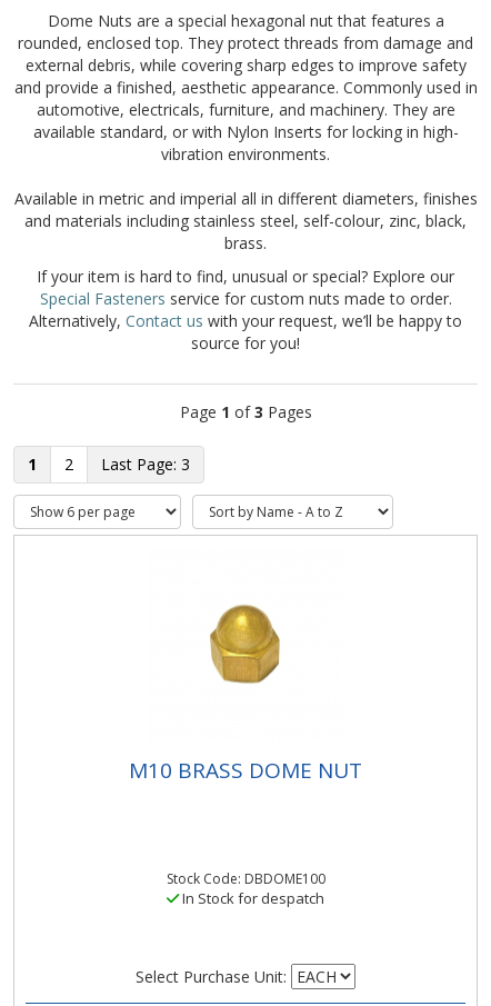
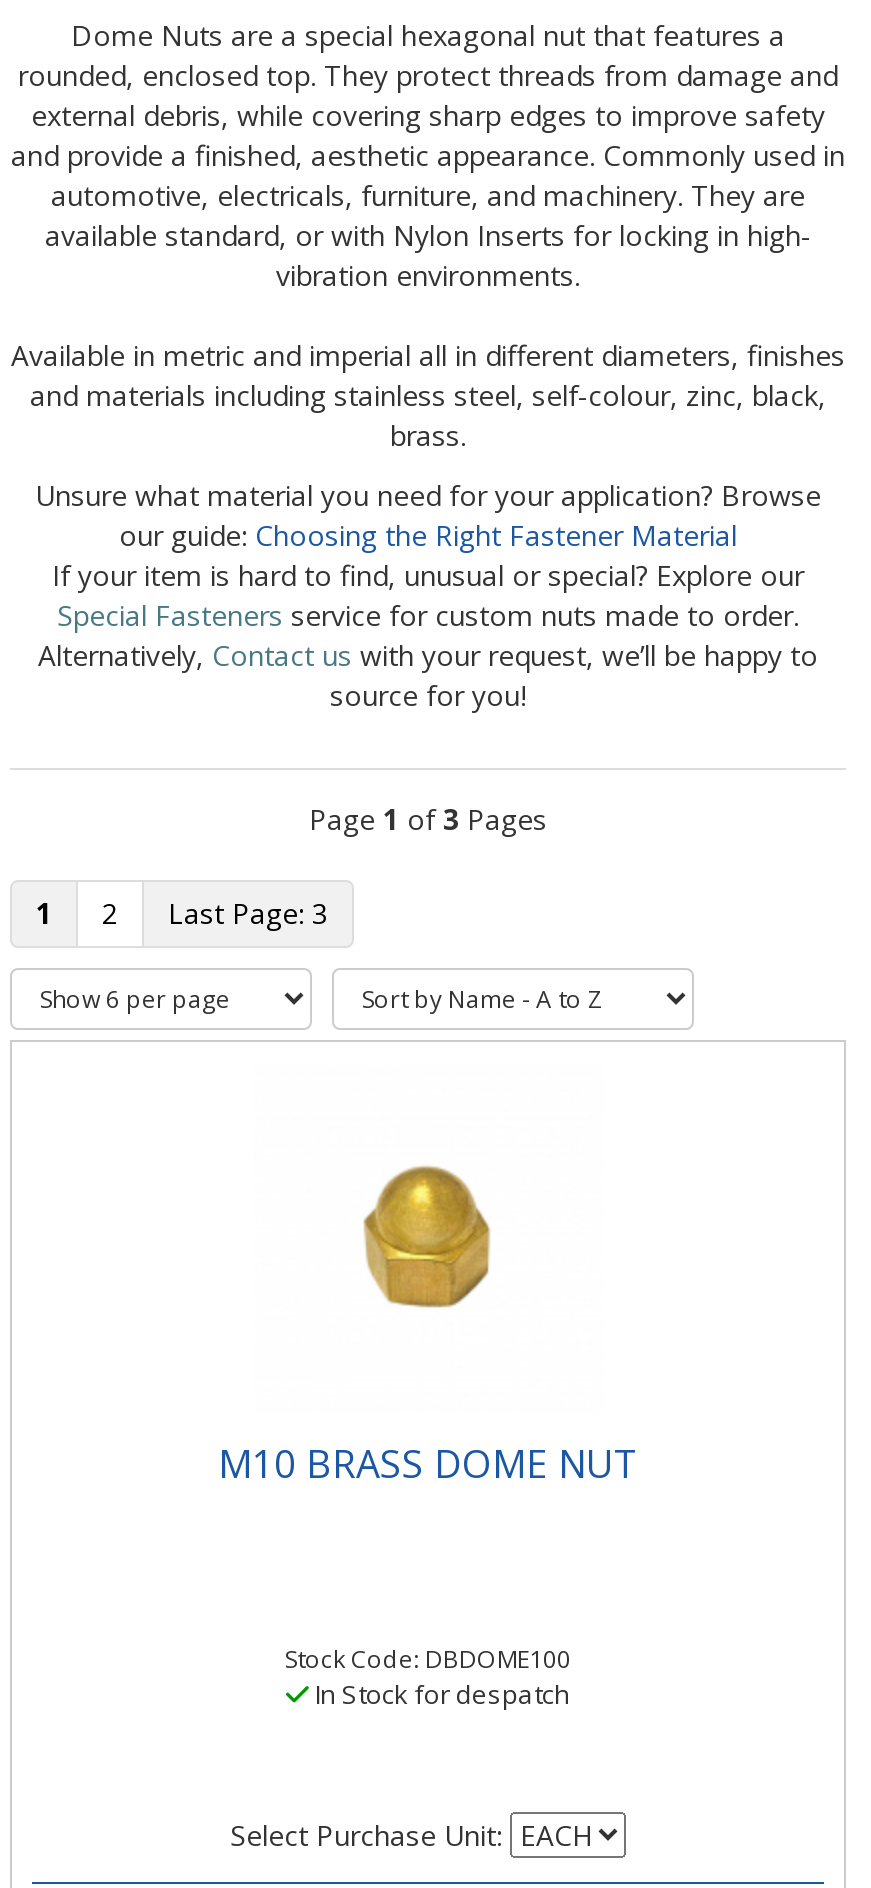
none -> [35,476,821,554] Unsure what material you need for your application? Browse | our guide: Choosing the Right Fastener Material

